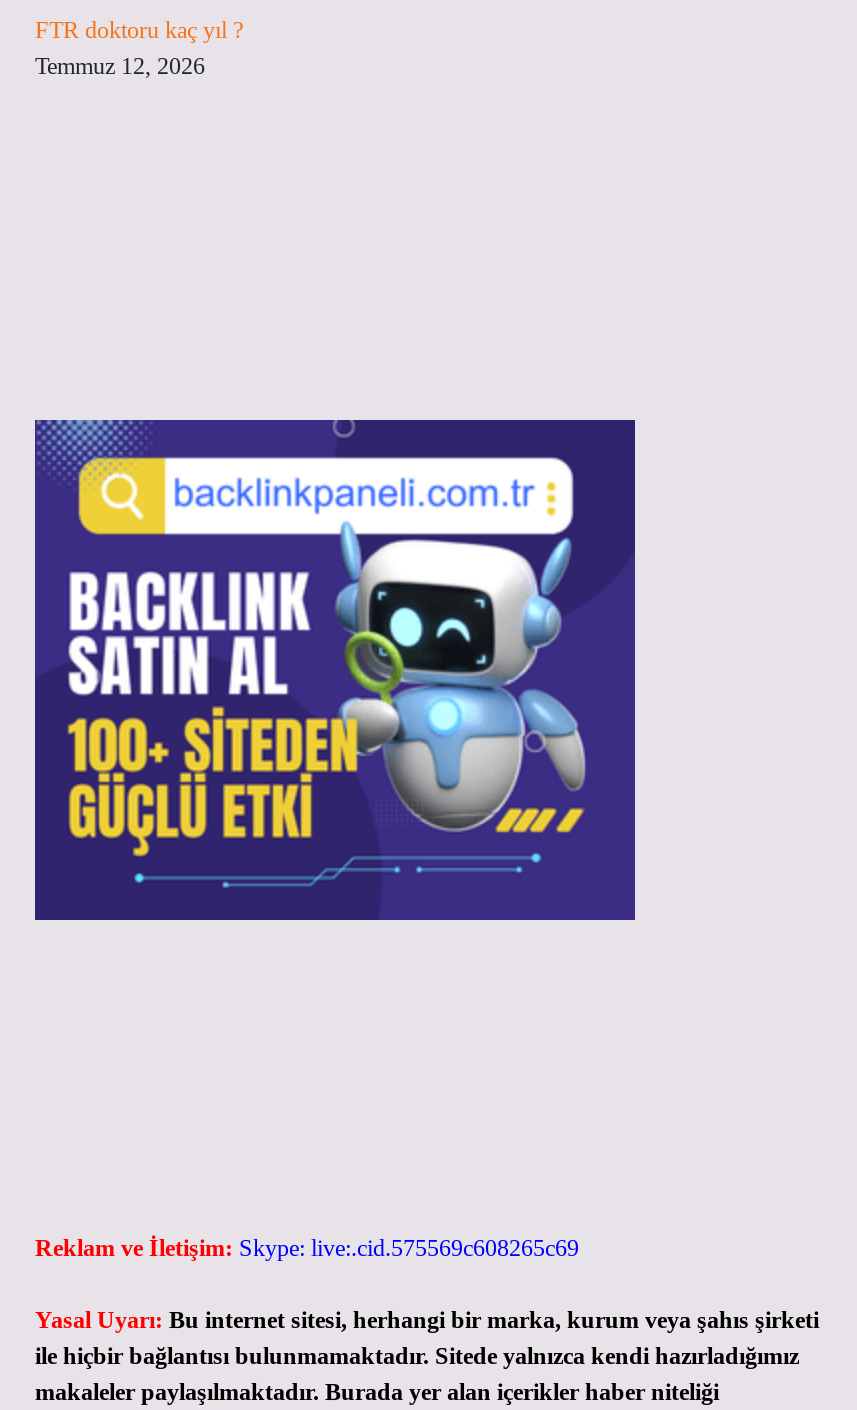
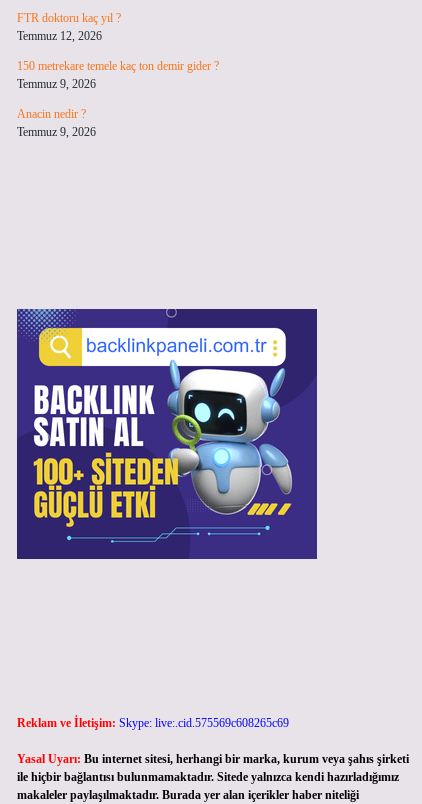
none -> [17,59,219,139] 150 metrekare temele kaç ton demir gider ? | Temmuz 9, 2026 | Anacin nedir ? | Temmuz 9, 2026

